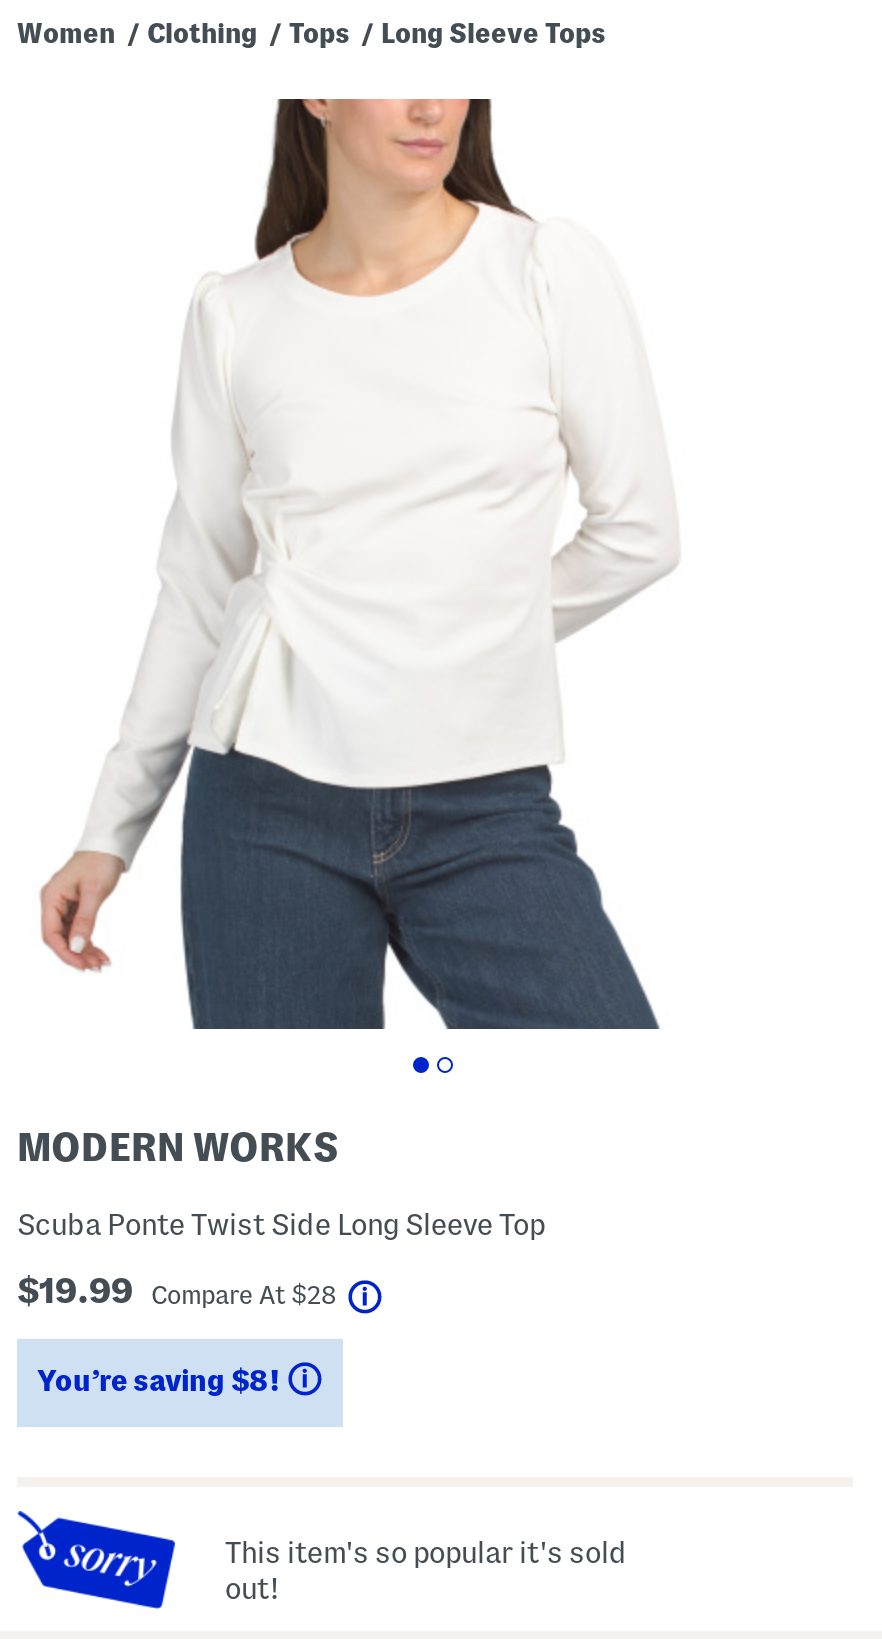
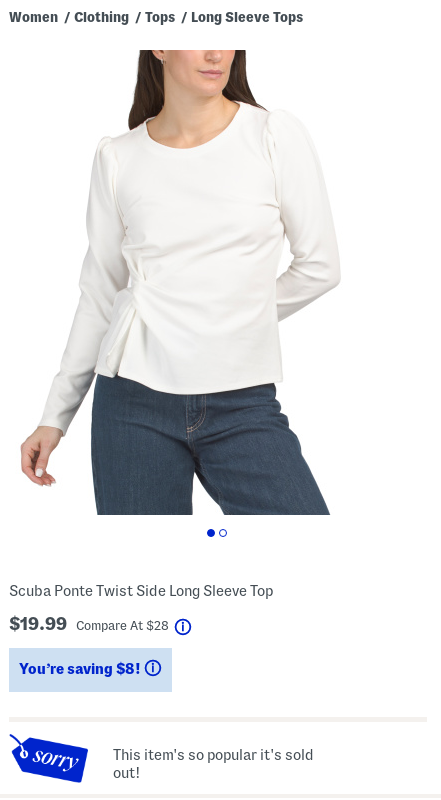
[17,1125,339,1169] MODERN WORKS -> none

